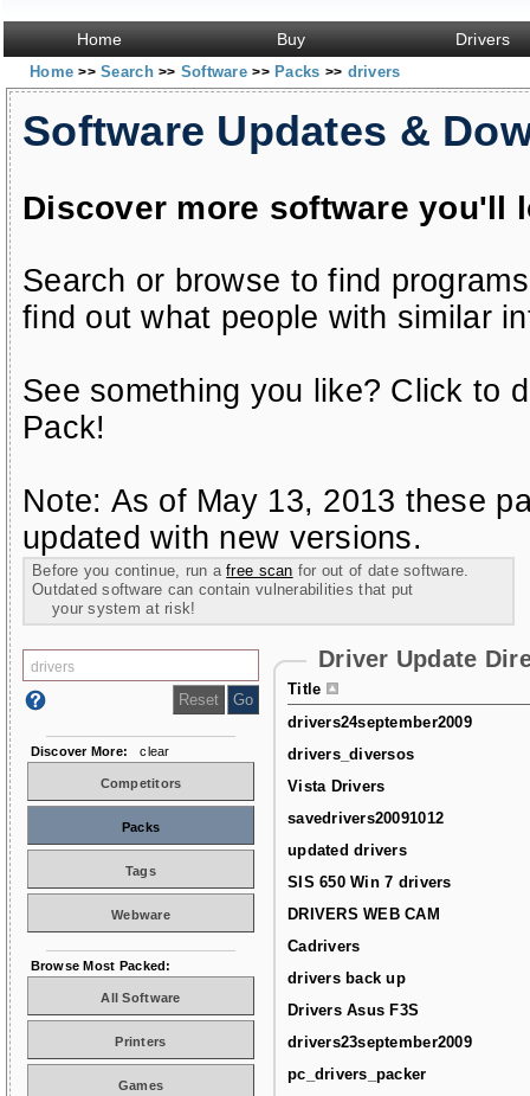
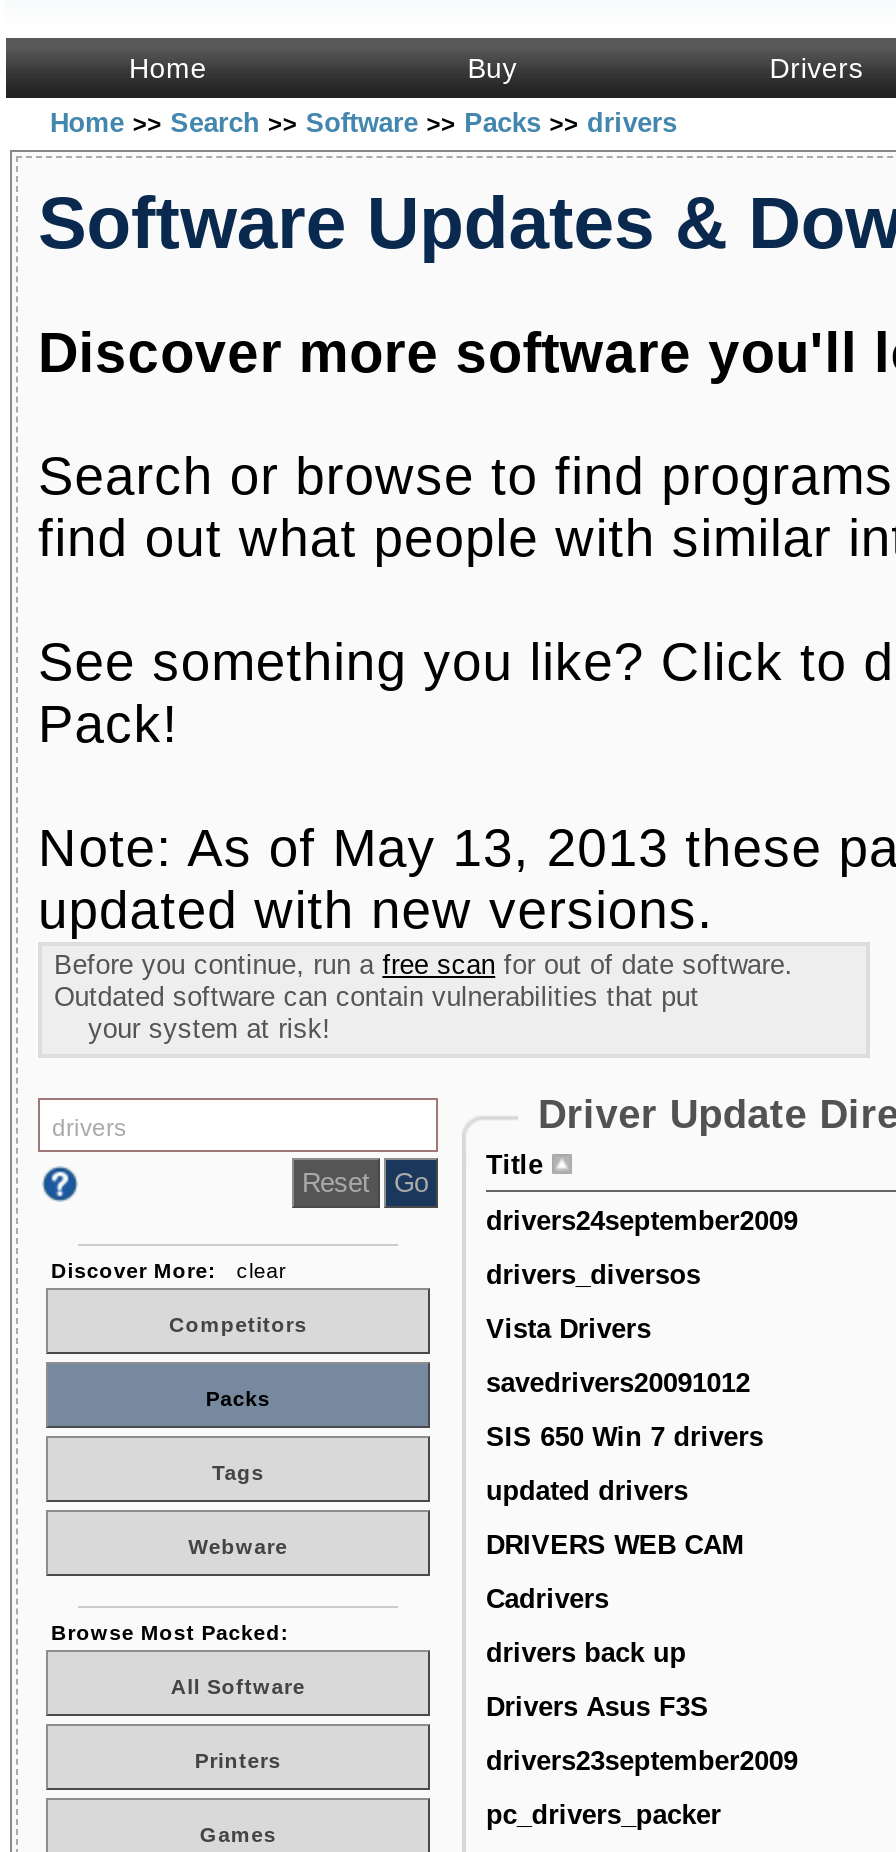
moved [287,841,407,859] -> [486,1476,688,1506]: updated drivers
moved [287,873,451,891] -> [486,1422,763,1452]: SIS 650 Win 7 drivers

